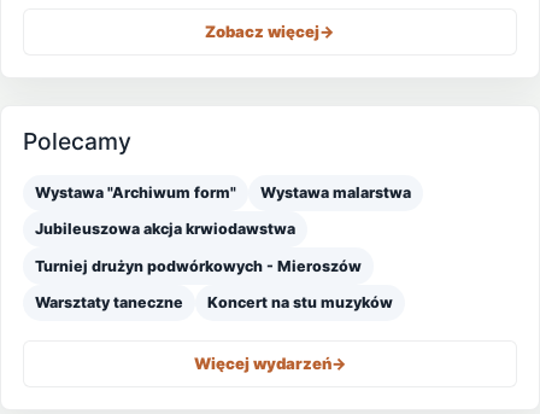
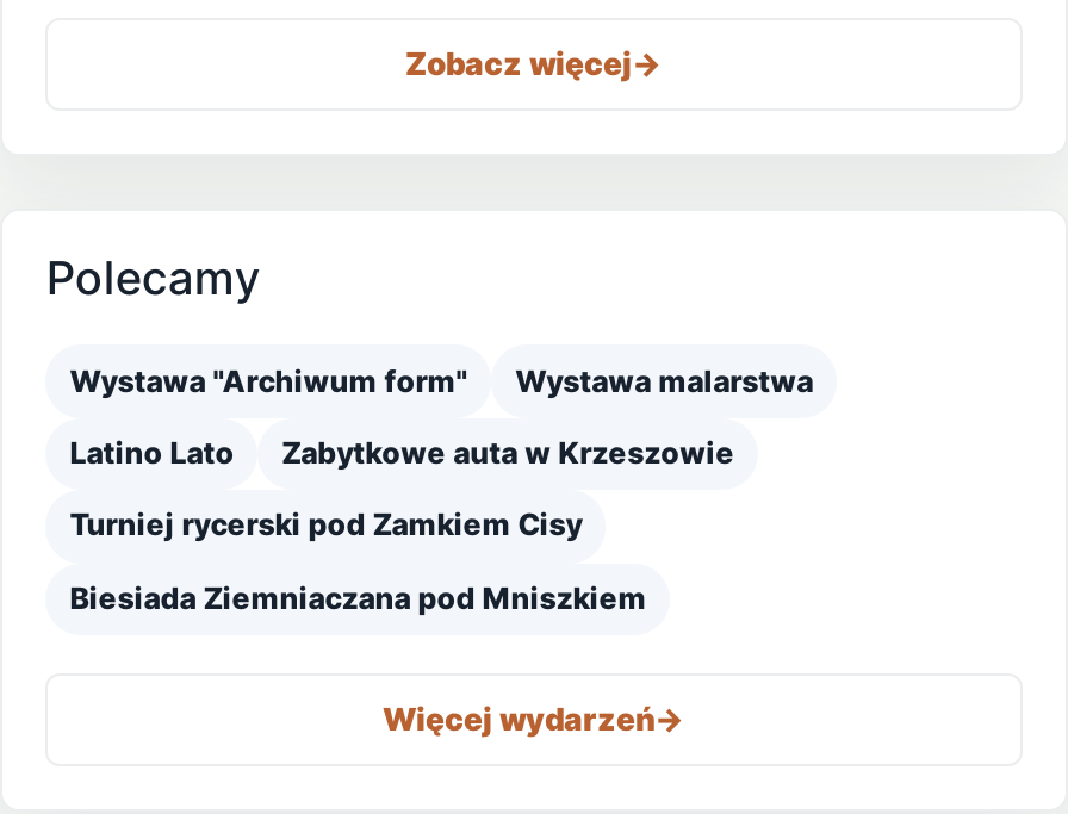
[35,220,296,238] Jubileuszowa akcja krwiodawstwa -> [70,435,734,471] Latino Lato | Zabytkowe auta w Krzeszowie
[35,257,362,275] Turniej drużyn podwórkowych - Mieroszów -> [70,508,582,544] Turniej rycerski pod Zamkiem Cisy
[35,293,393,311] Warsztaty taneczne | Koncert na stu muzyków -> [70,580,647,616] Biesiada Ziemniaczana pod Mniszkiem

